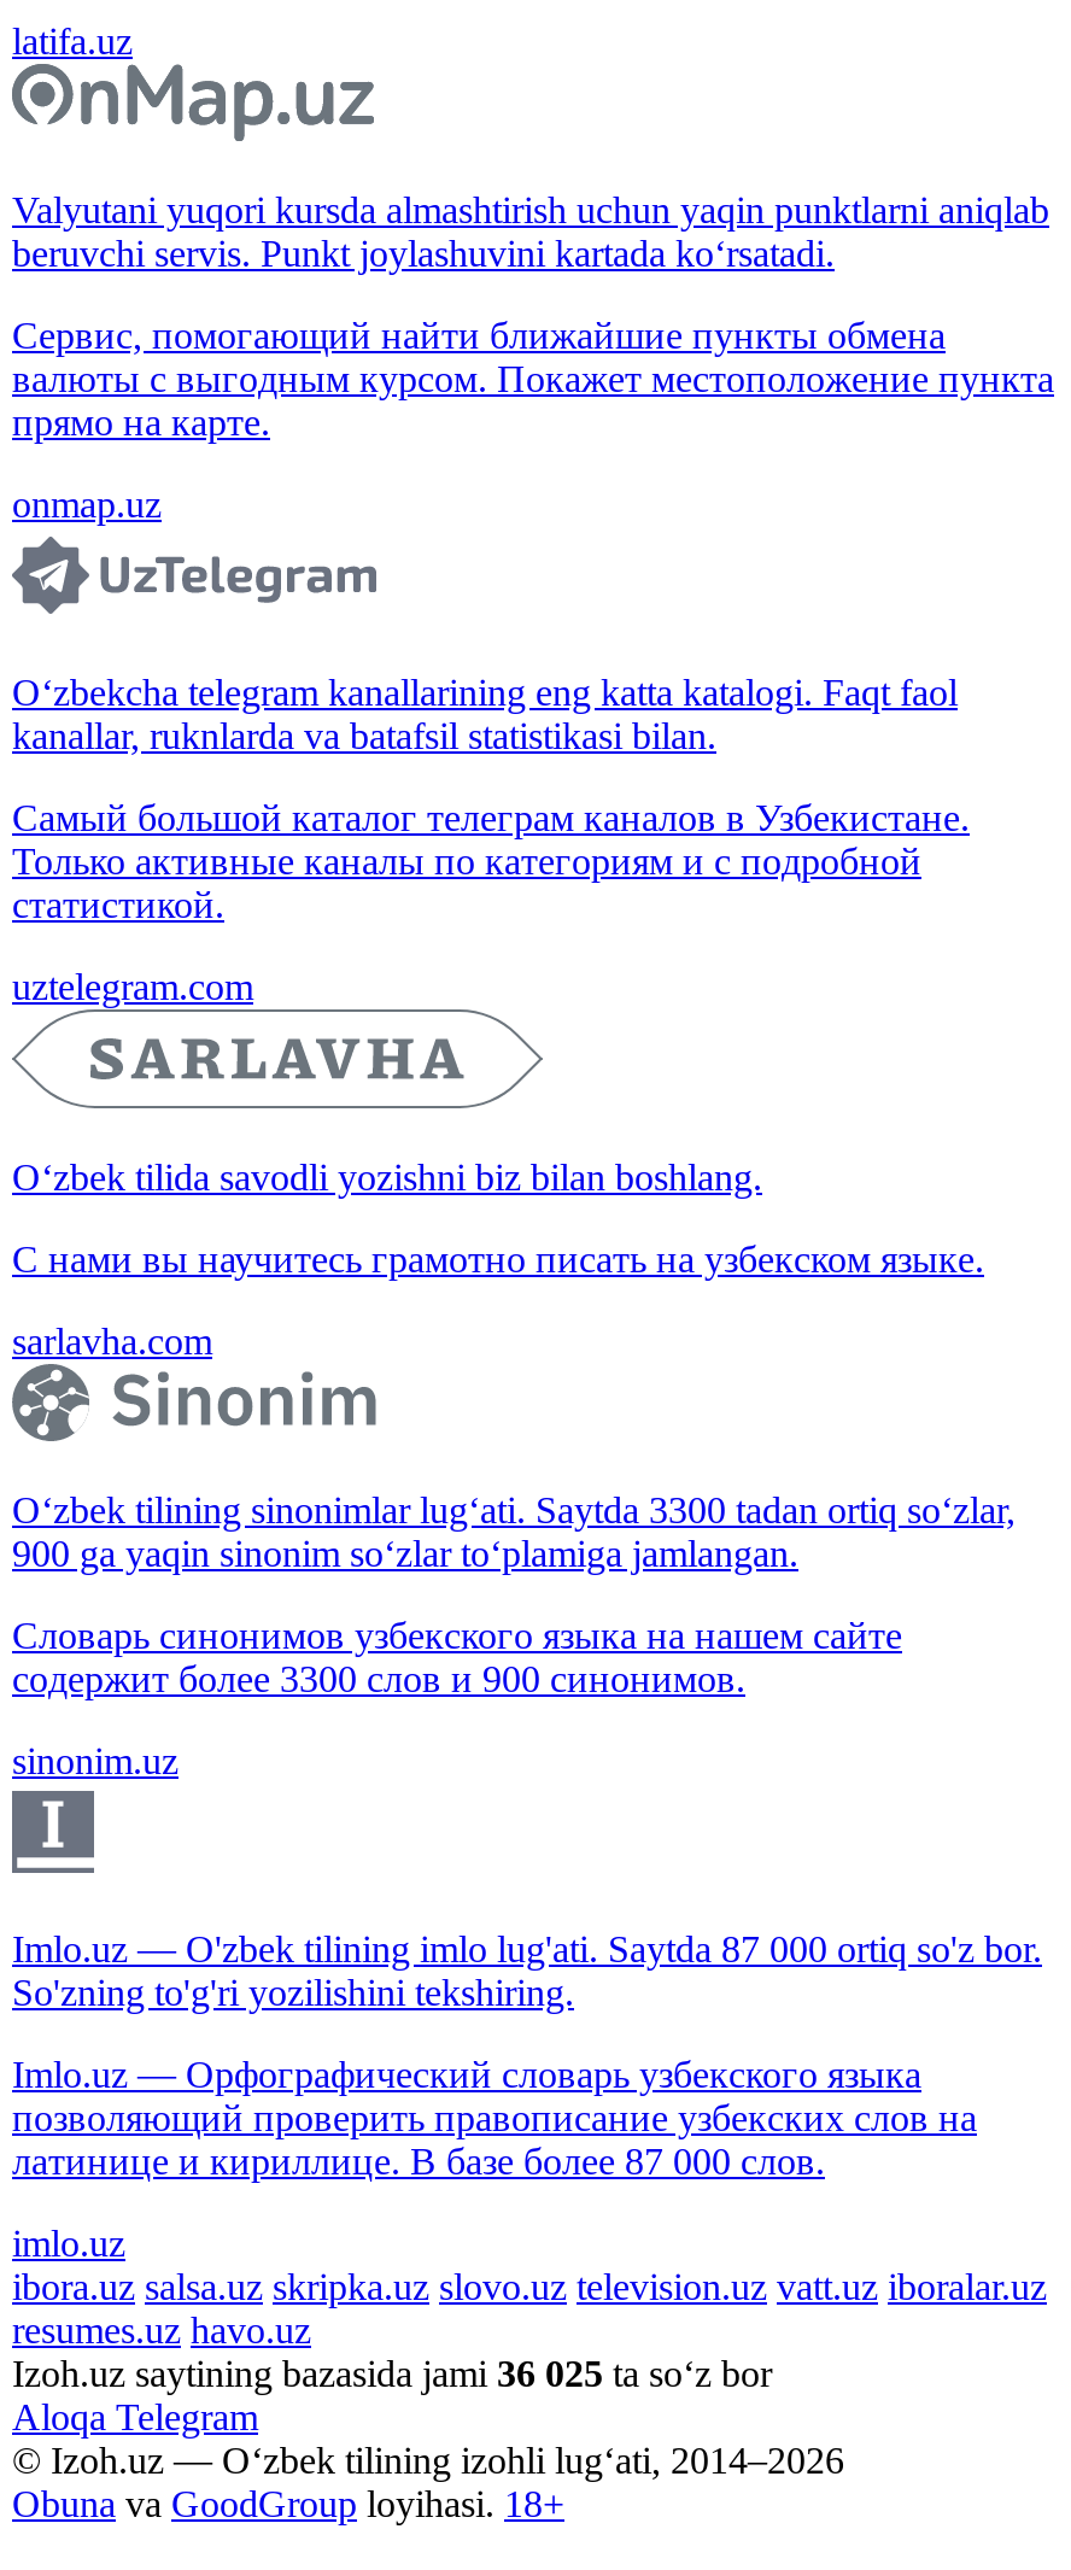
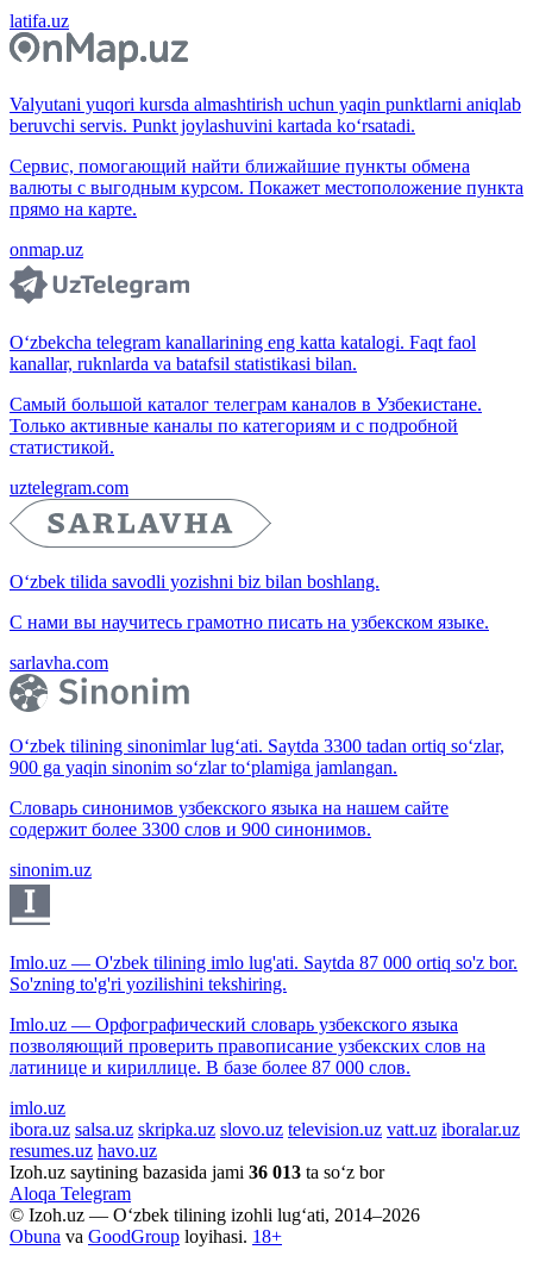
[12,2353,772,2394] Izoh.uz saytining bazasida jami 36 025 ta so‘z bor -> [10,1162,384,1182] Izoh.uz saytining bazasida jami 36 013 ta so‘z bor

